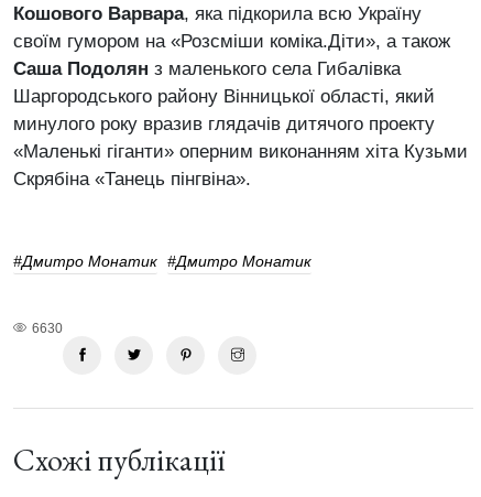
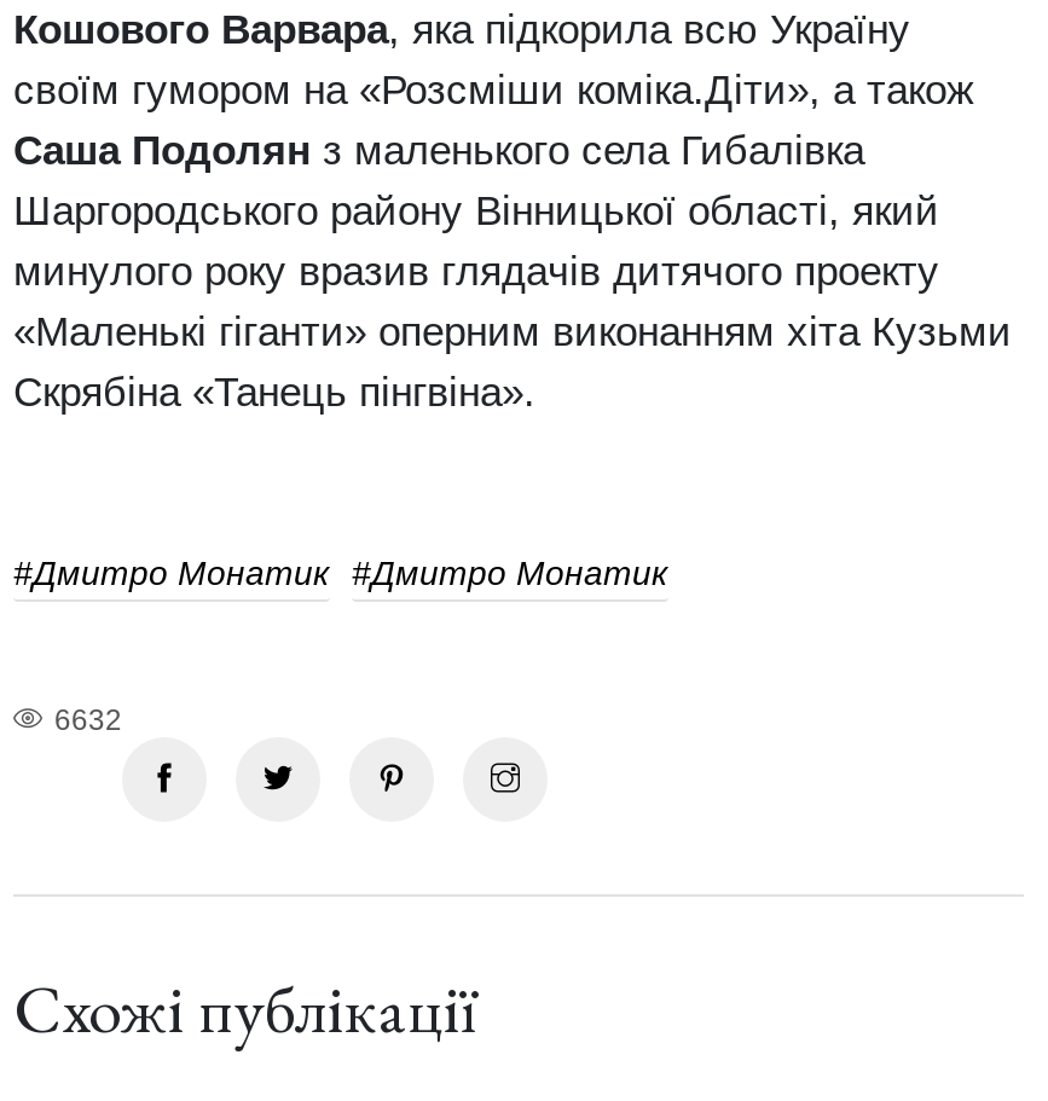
[32,321,63,337] 6630 -> [54,704,122,738] 6632

